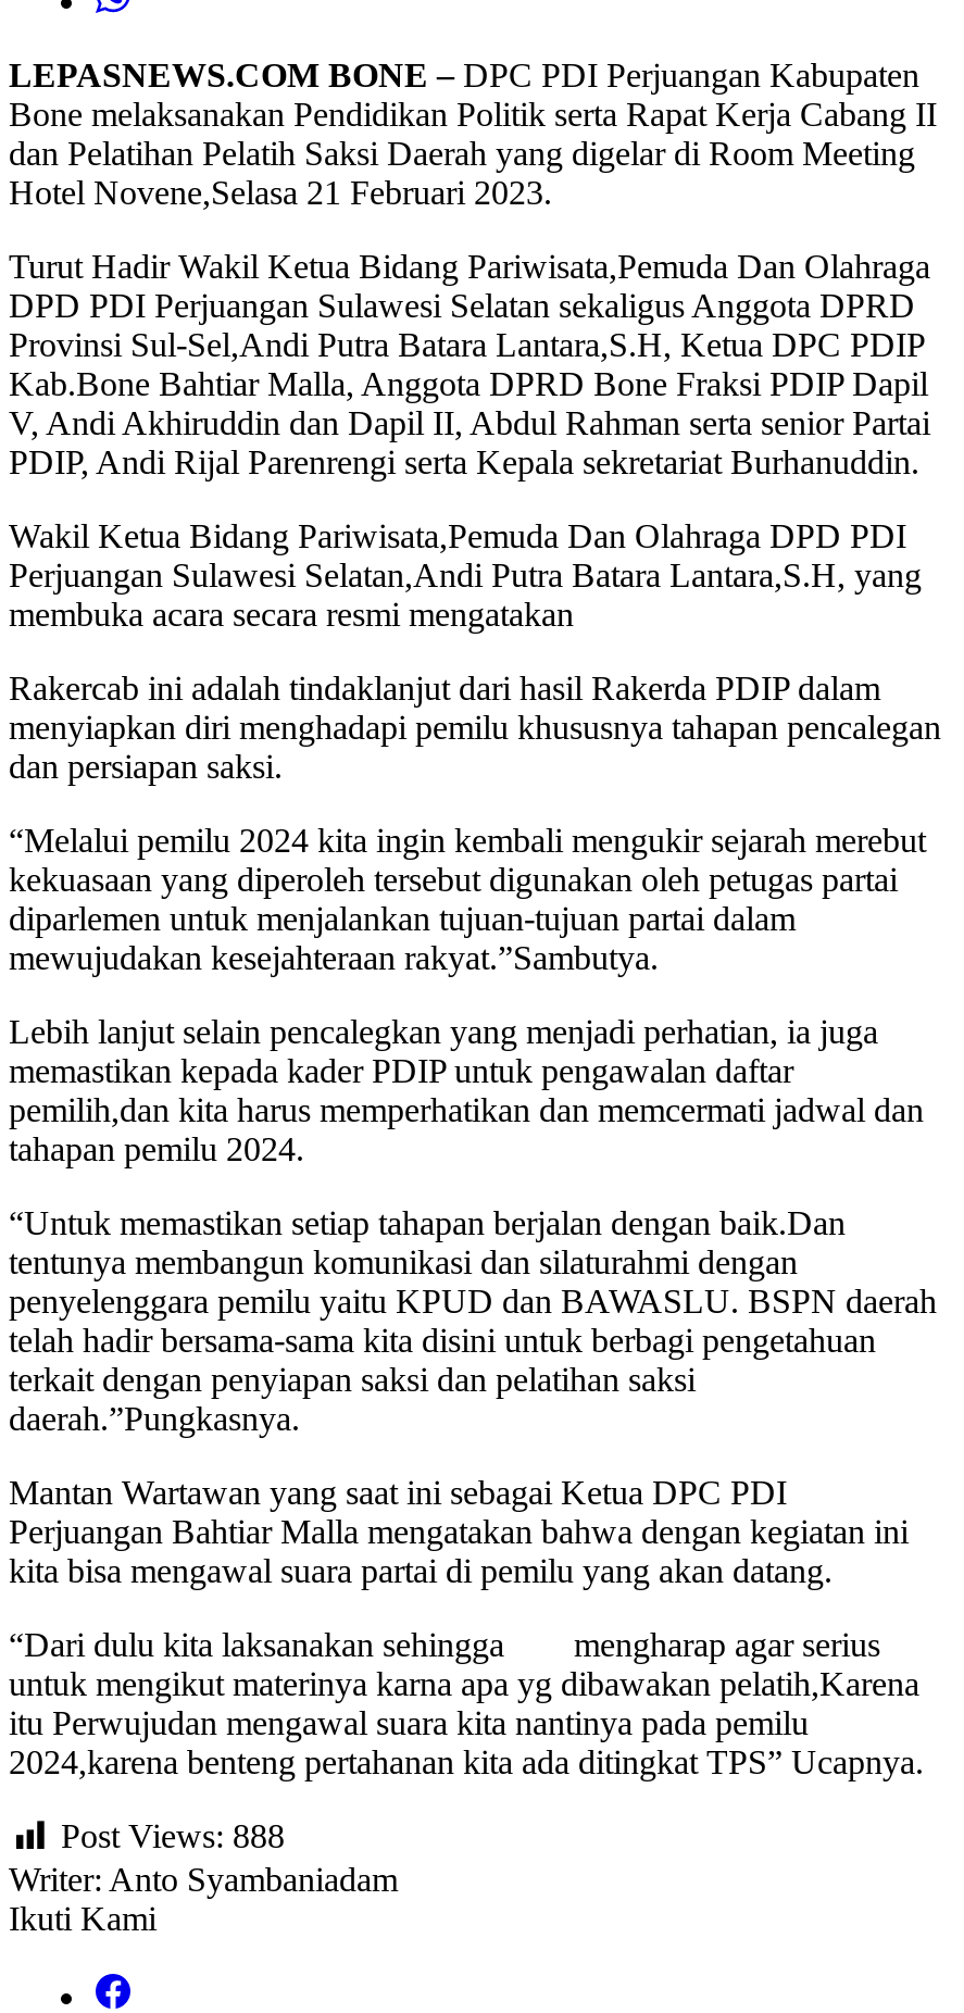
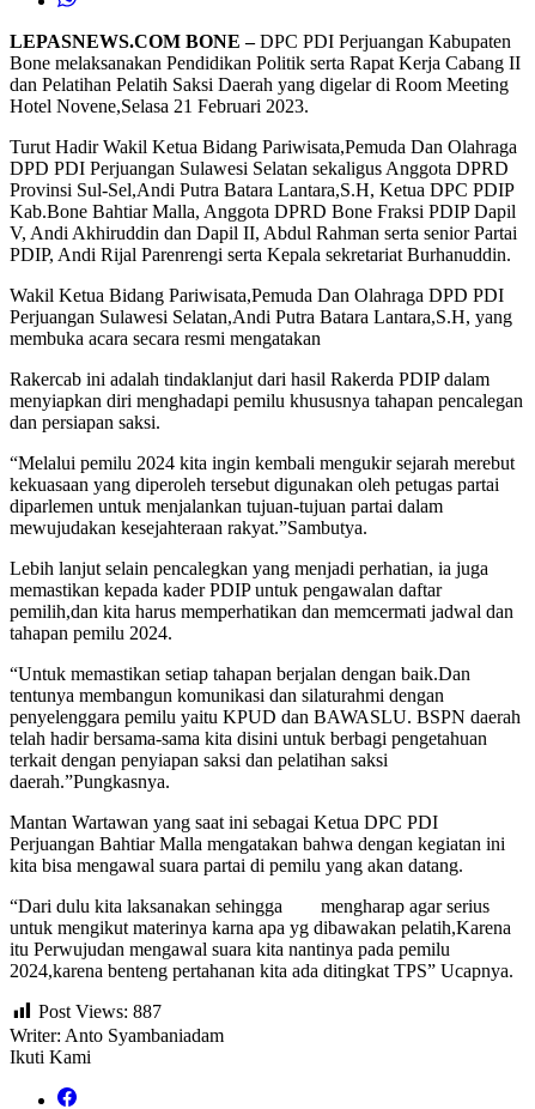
[61,1818,285,1855] Post Views: 888 -> [38,1001,162,1022] Post Views: 887

